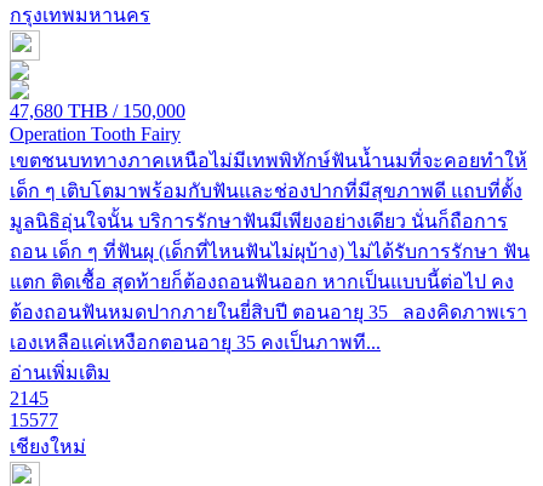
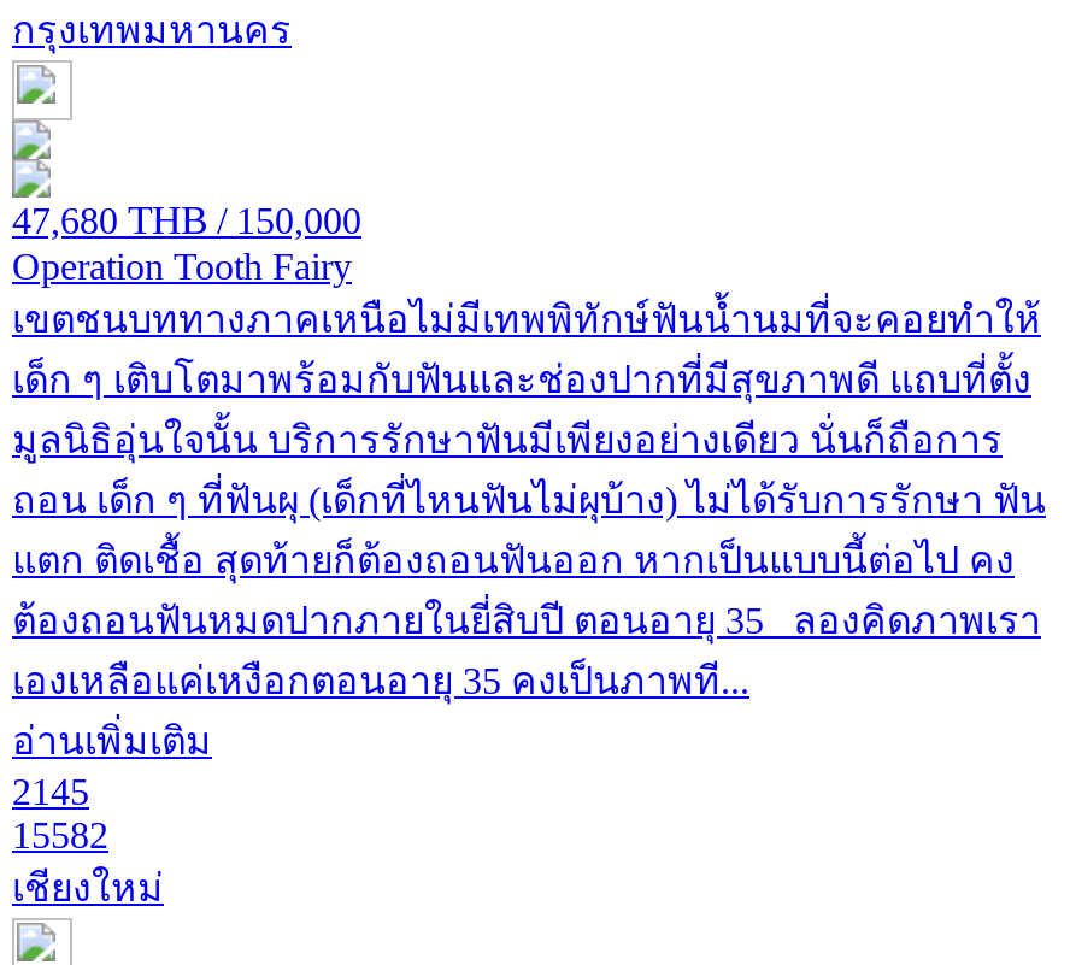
[10,409,58,430] 15577 -> [12,814,108,855] 15582

